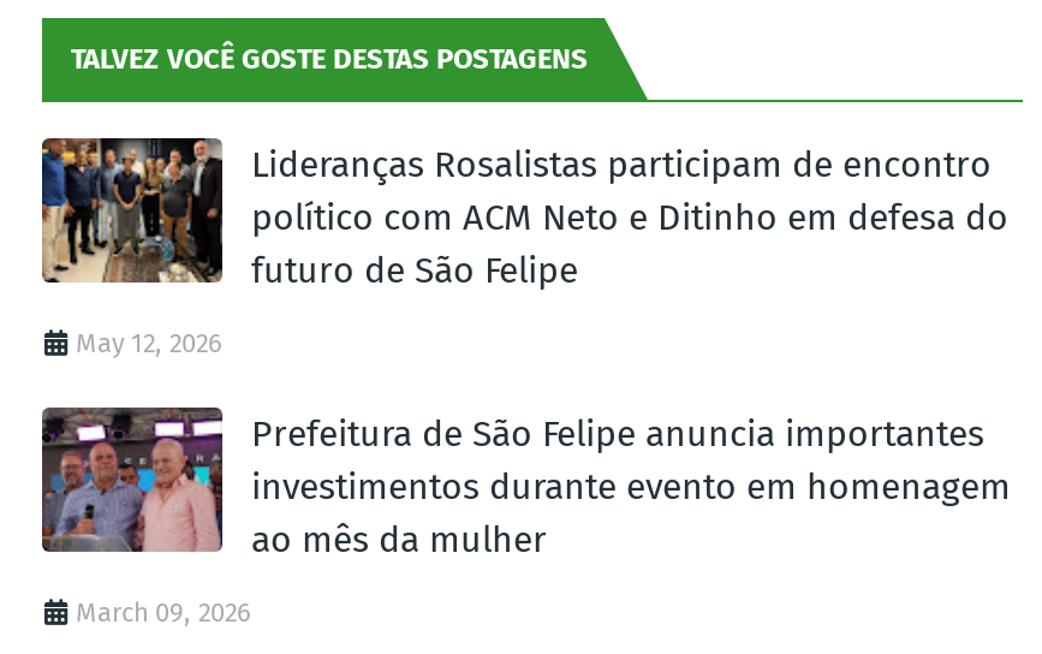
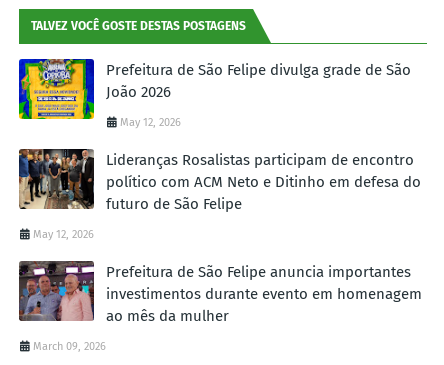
none -> [18,58,411,129] [image] | Prefeitura de São Felipe divulga grade de São | João 2026 | May 12, 2026

